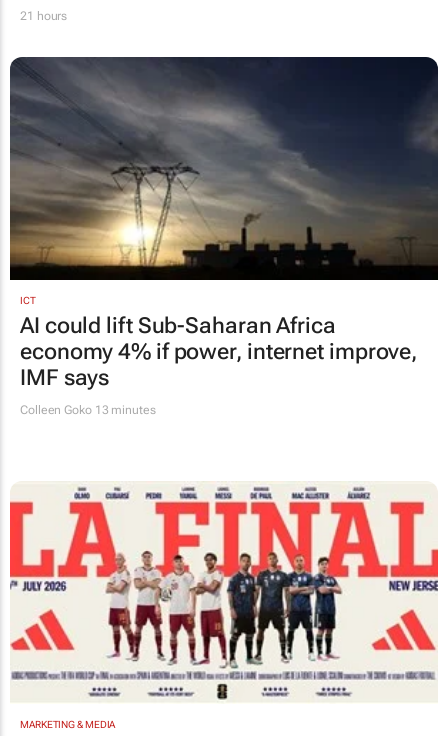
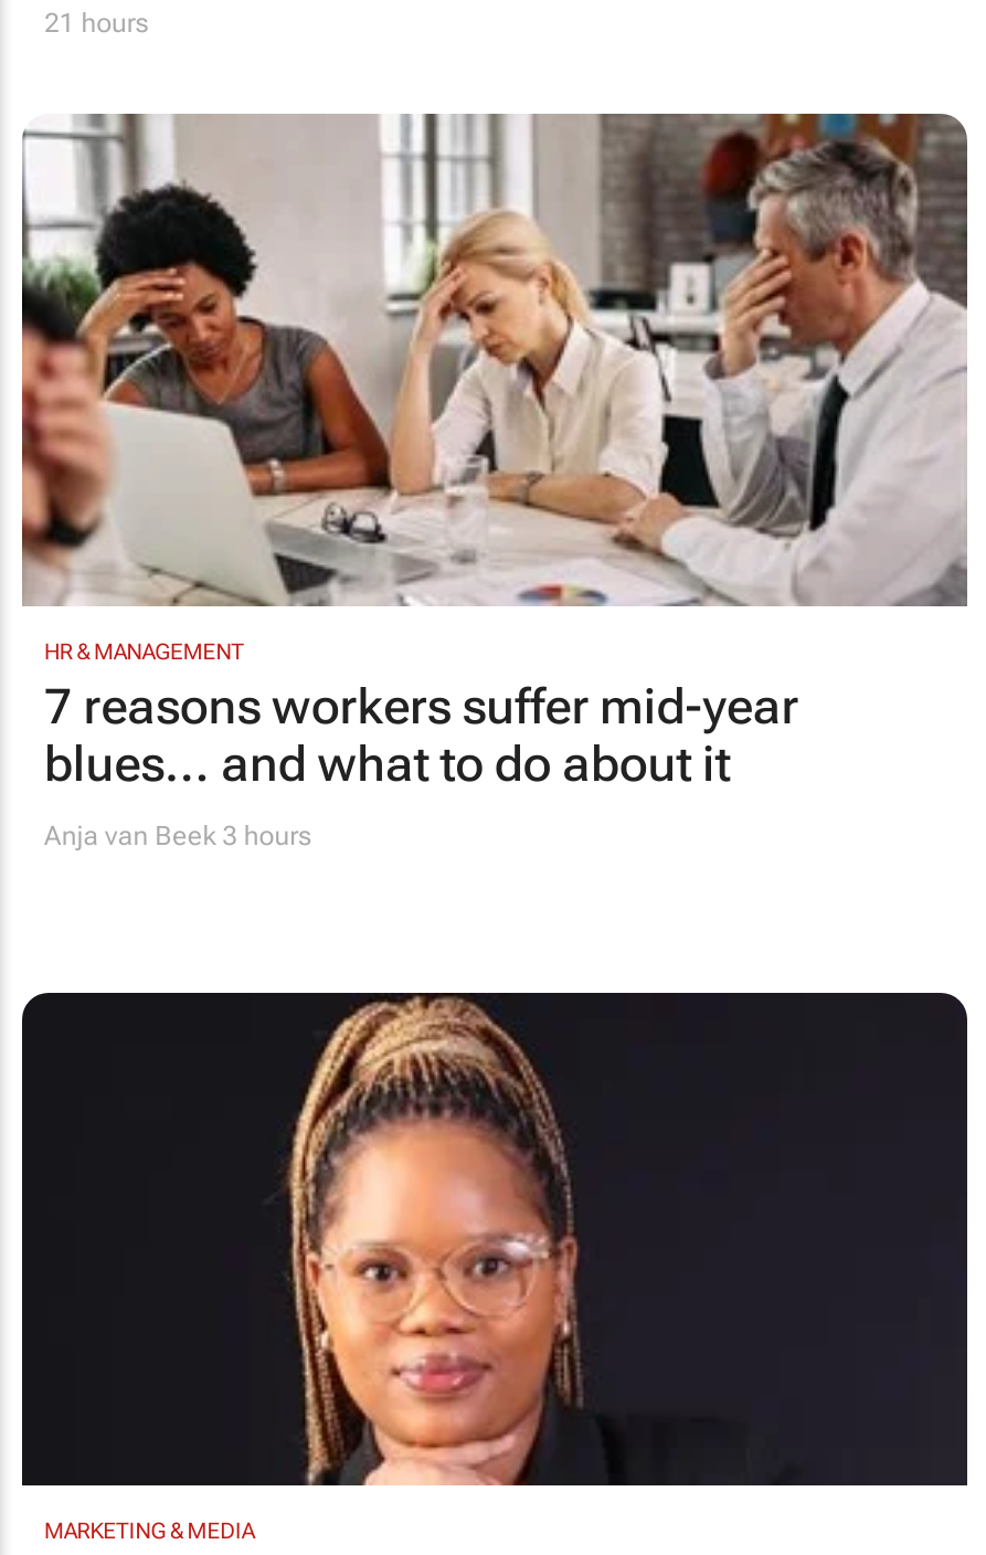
[9,56,439,390] [image] | ICT | AI could lift Sub-Saharan Africa | economy 4% if power, internet improve, | IMF says -> [20,112,969,793] [image] | HR & MANAGEMENT | 7 reasons workers suffer mid-year | blues... and what to do about it
[20,403,156,417] Colleen Goko 13 minutes -> [44,821,311,852] Anja van Beek 3 hours
[9,481,439,701] [image] -> [20,991,969,1488] [image]

